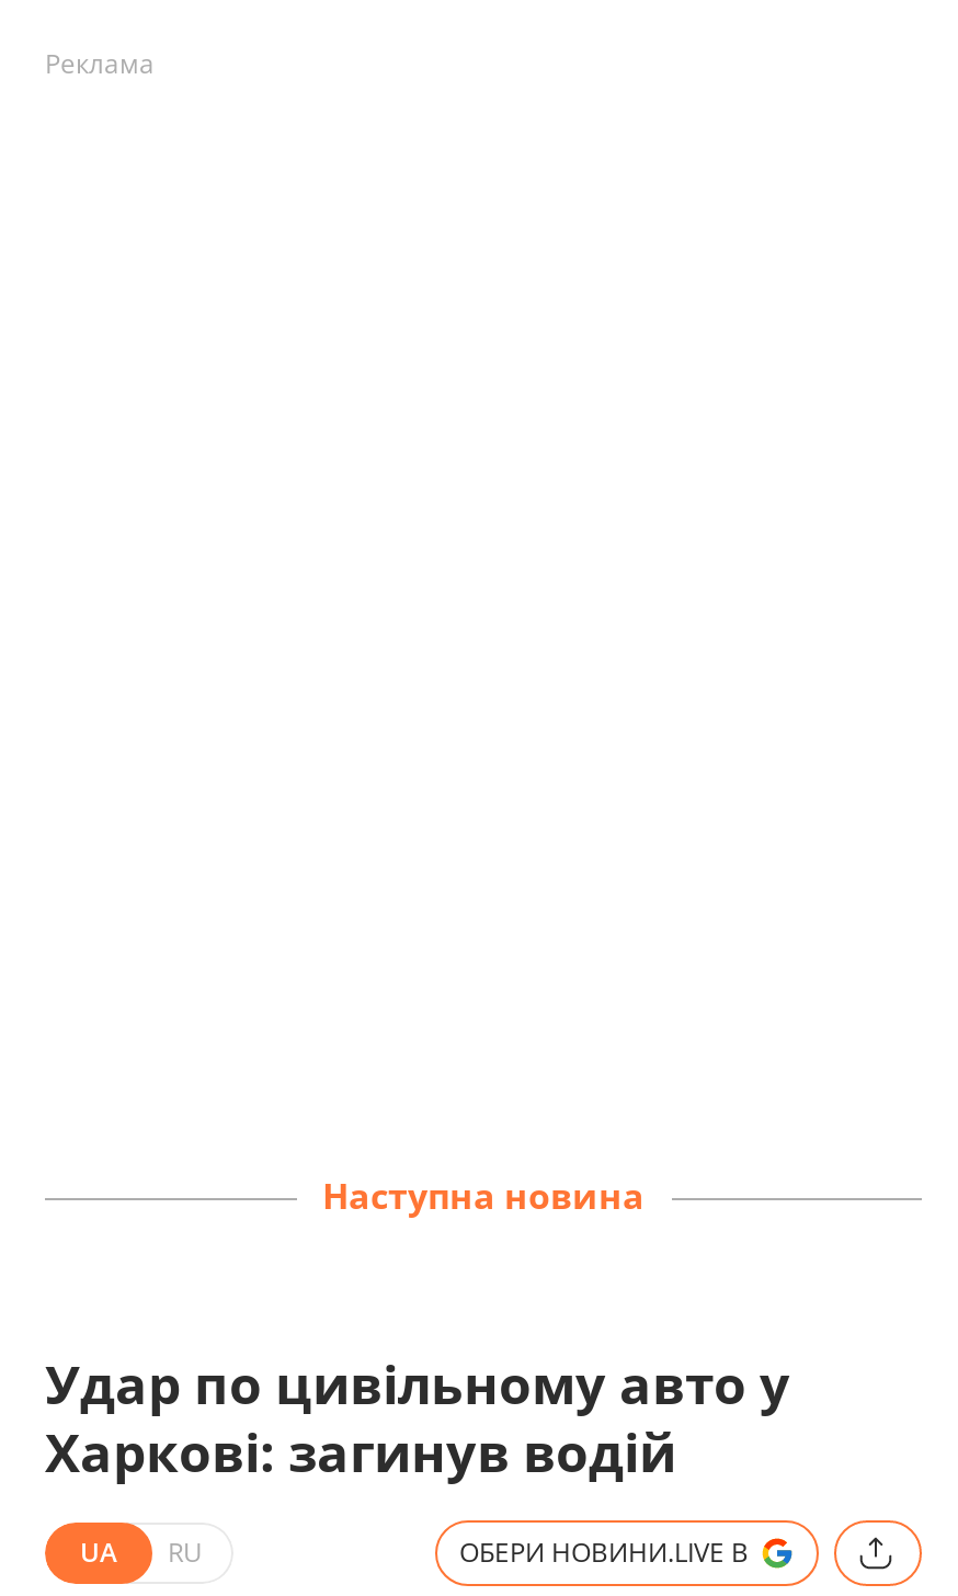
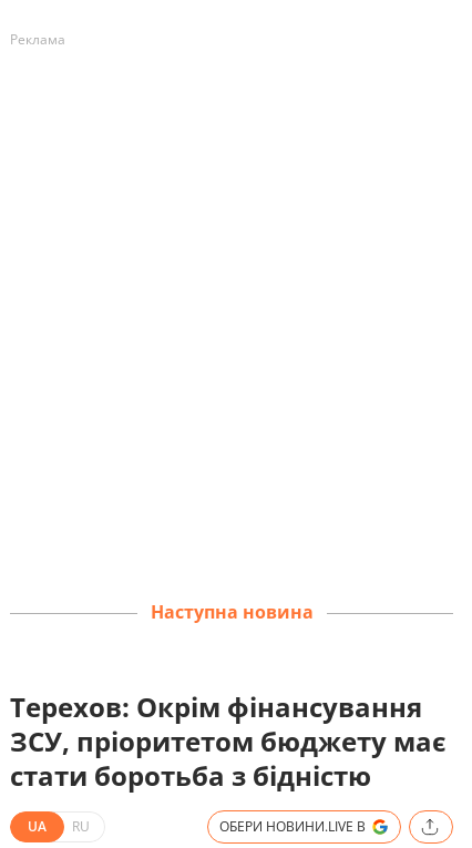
[45,1347,790,1487] Удар по цивільному авто у | Харкові: загинув водій -> [10,688,447,794] Терехов: Окрім фінансування | ЗСУ, пріоритетом бюджету має | стати боротьба з бідністю

